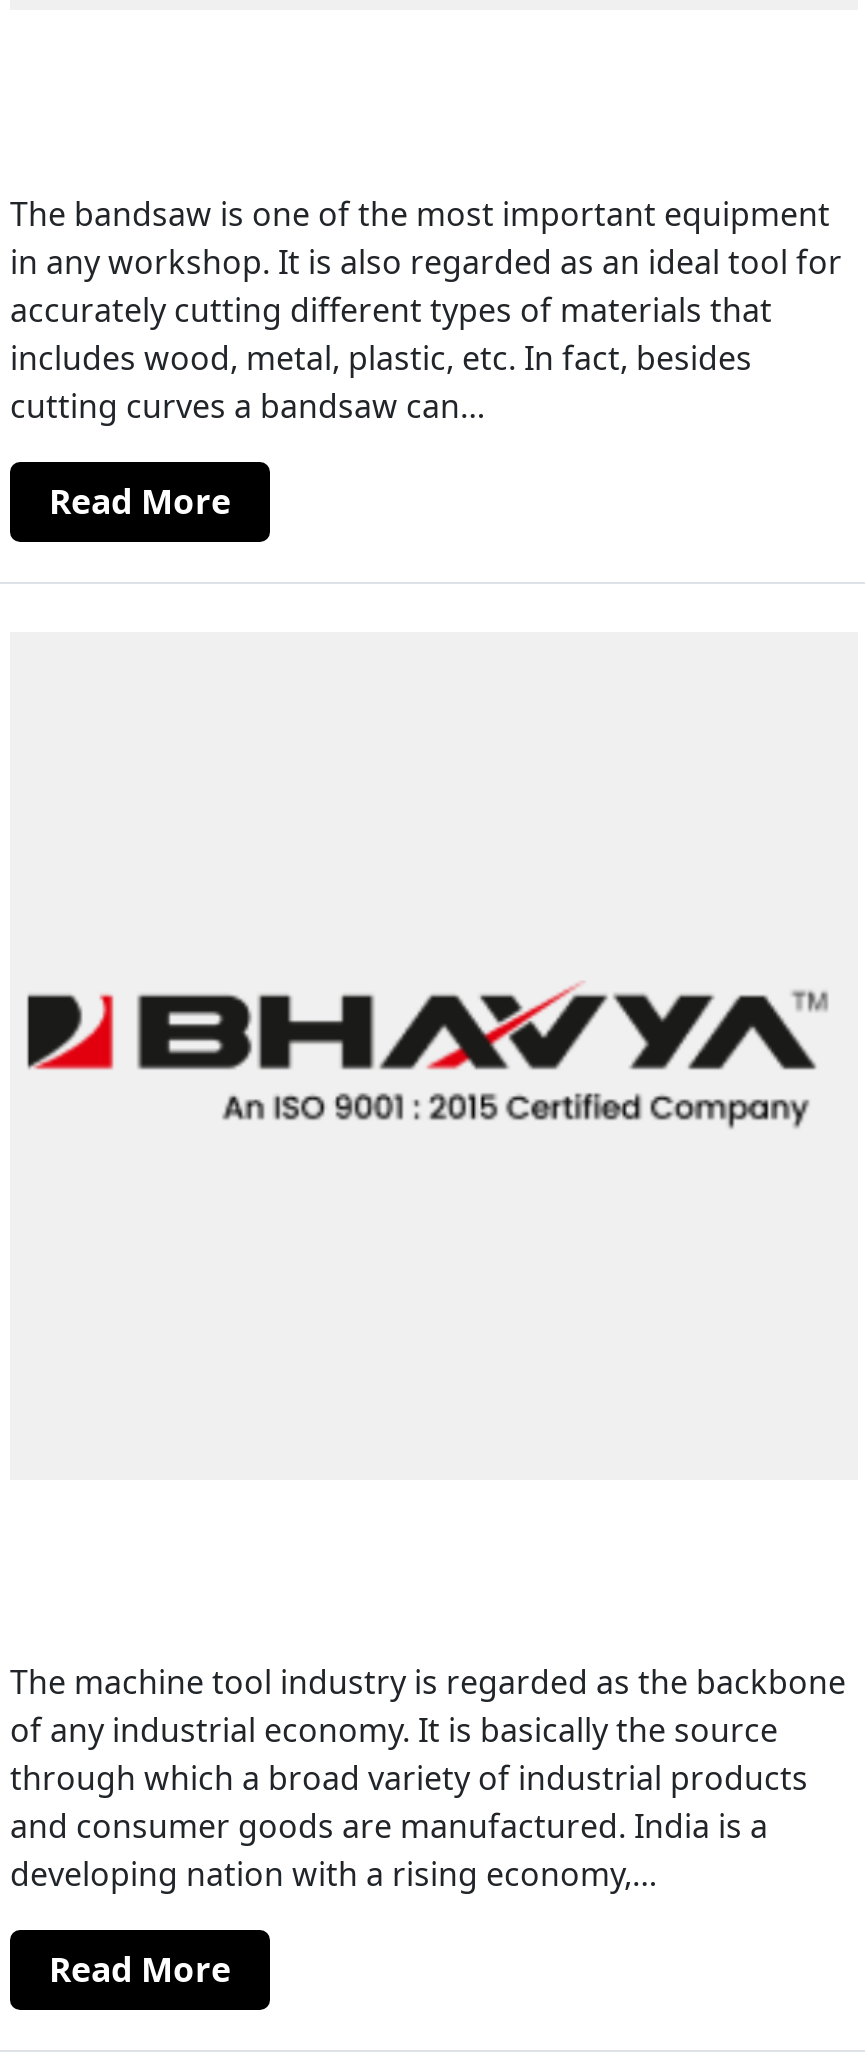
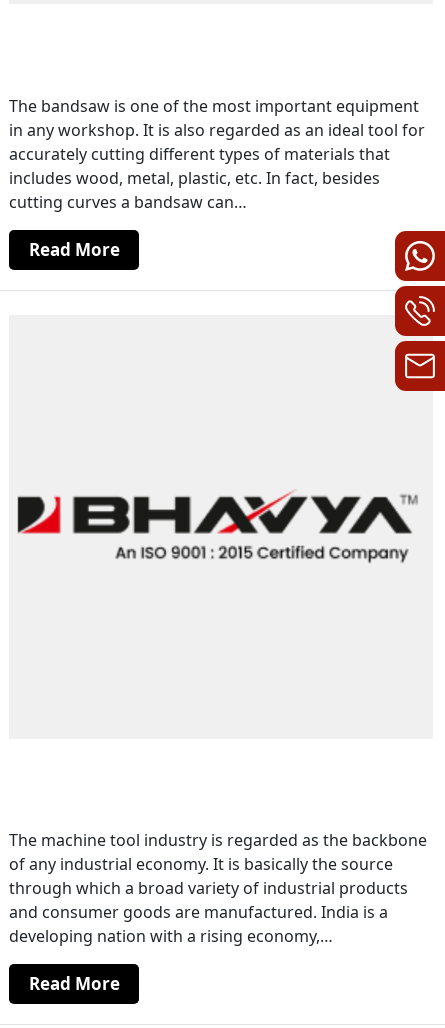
none -> [394,230,442,392] [image]

